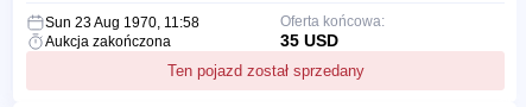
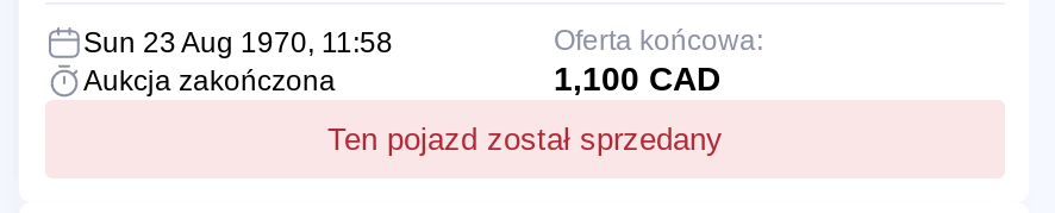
[280,31,338,50] 35 USD -> [554,61,720,99] 1,100 CAD

